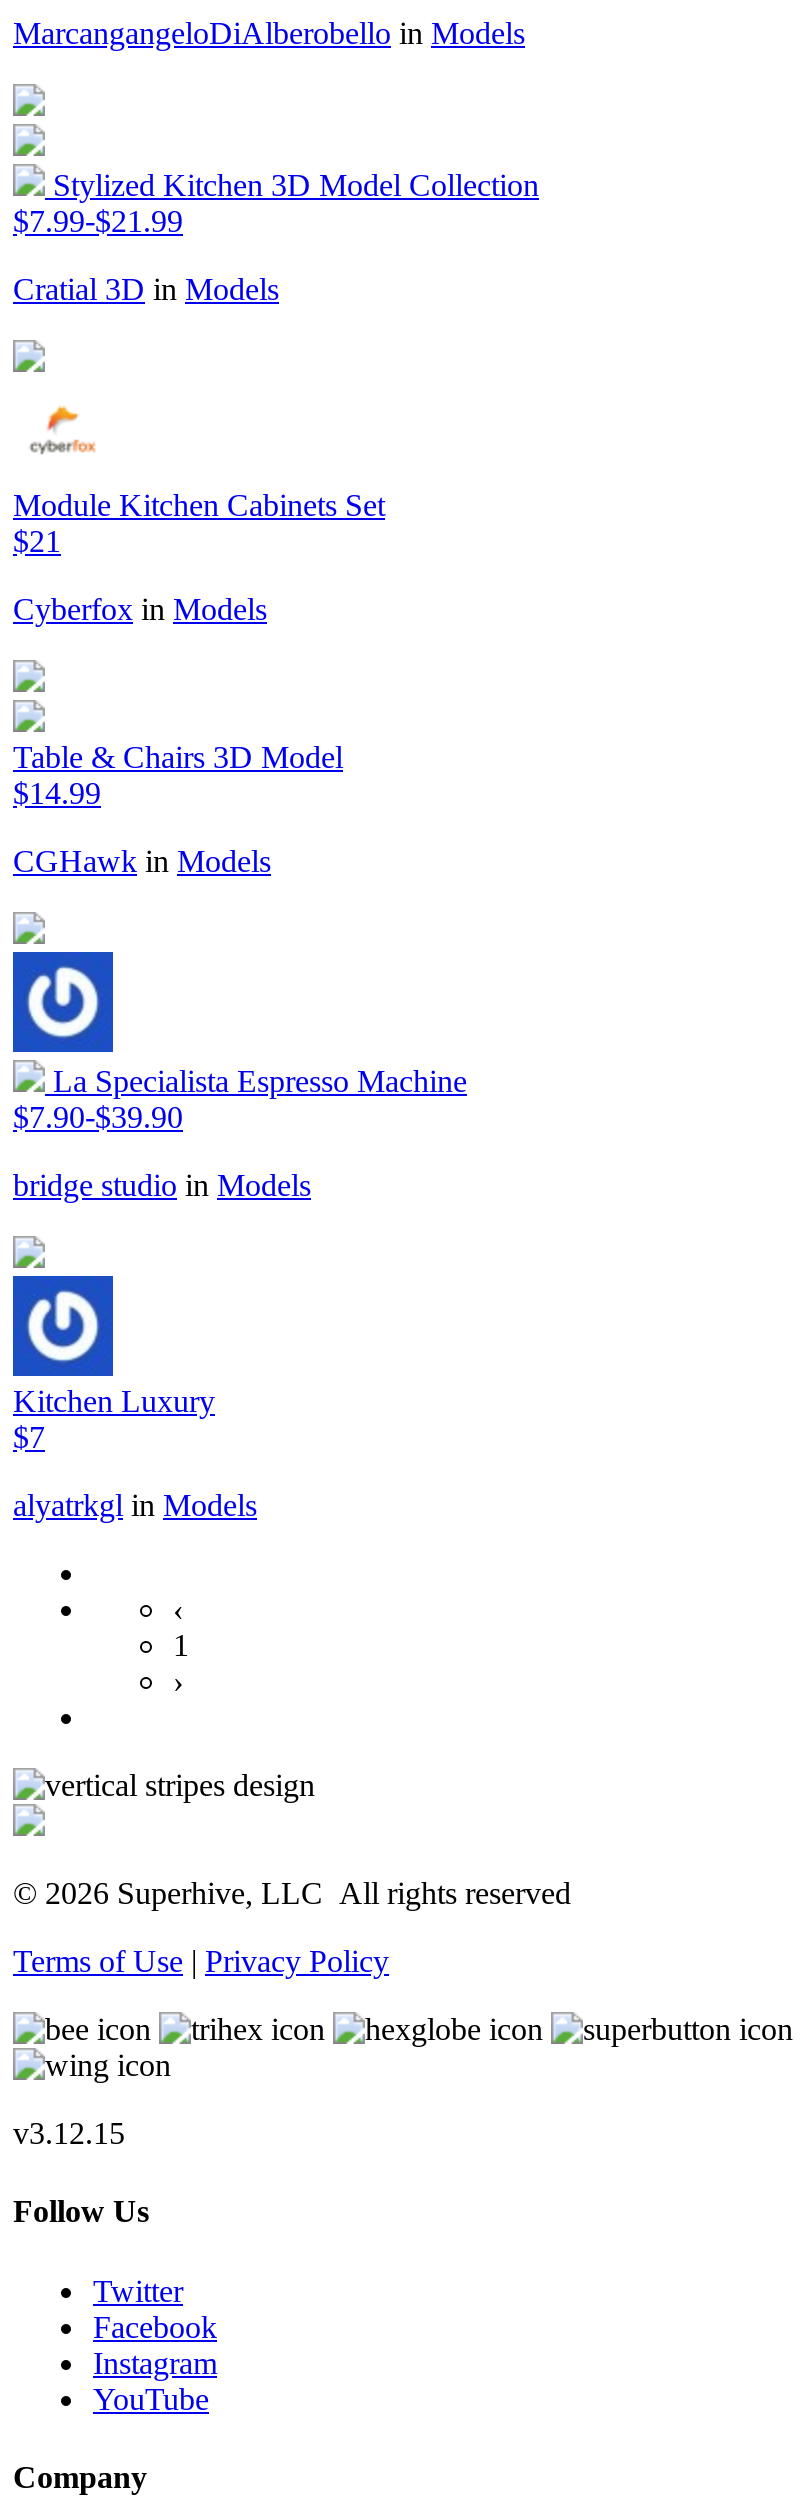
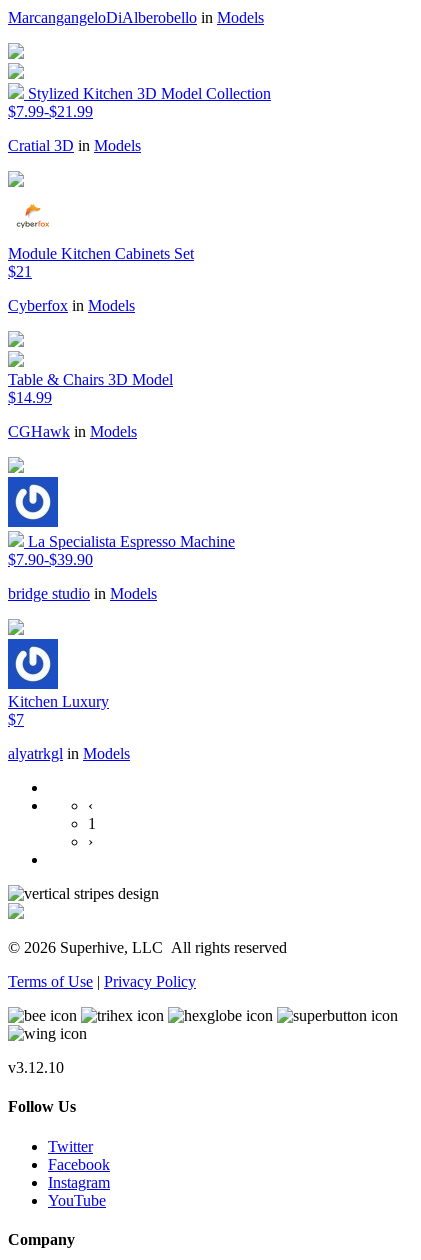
[13,2116,125,2150] v3.12.15 -> [8,1059,64,1076] v3.12.10

